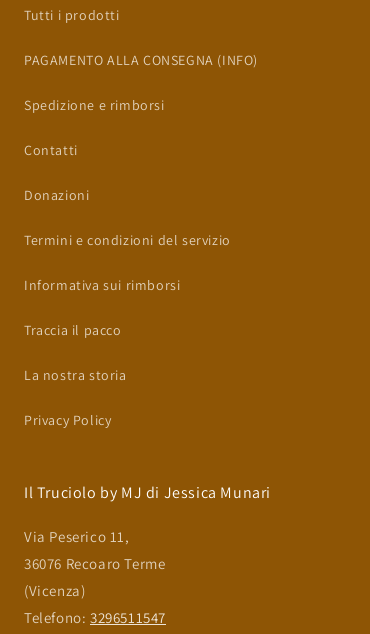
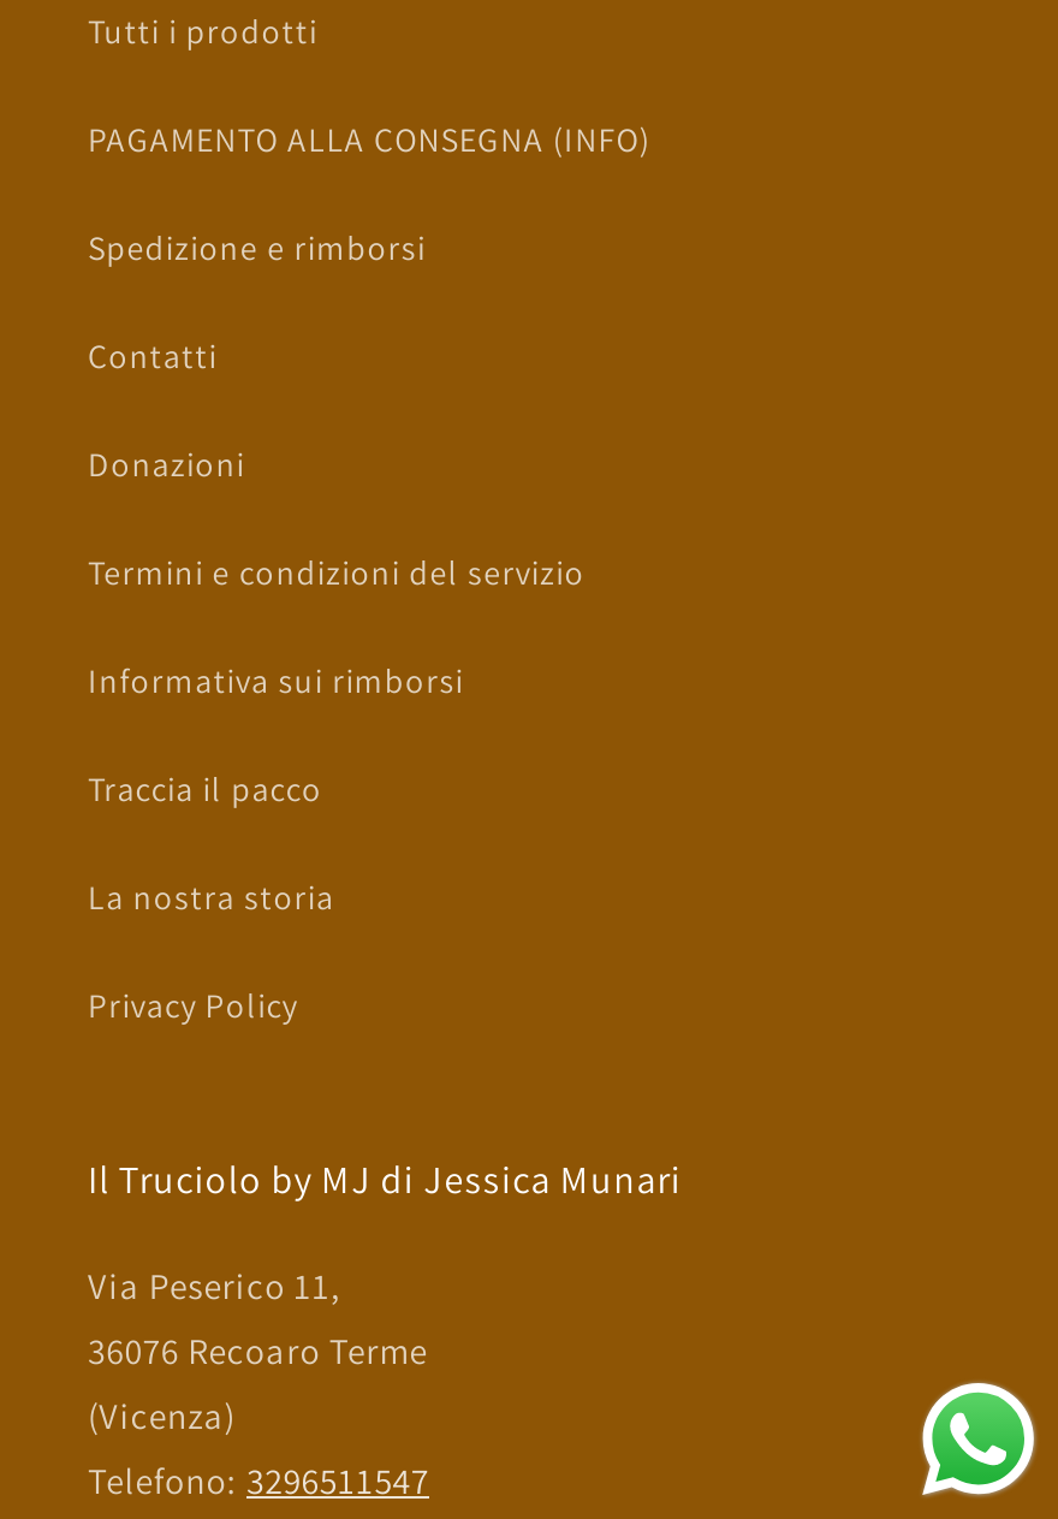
none -> [920,1378,1038,1499] [image]

